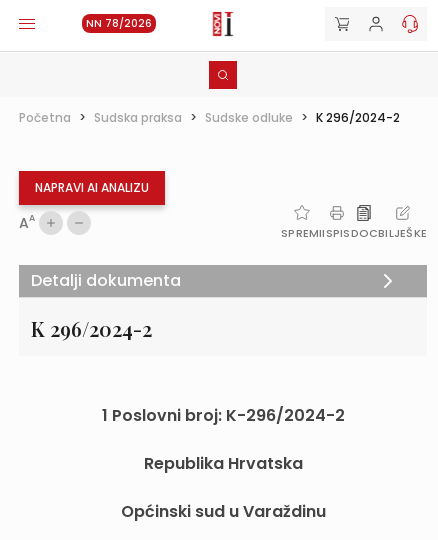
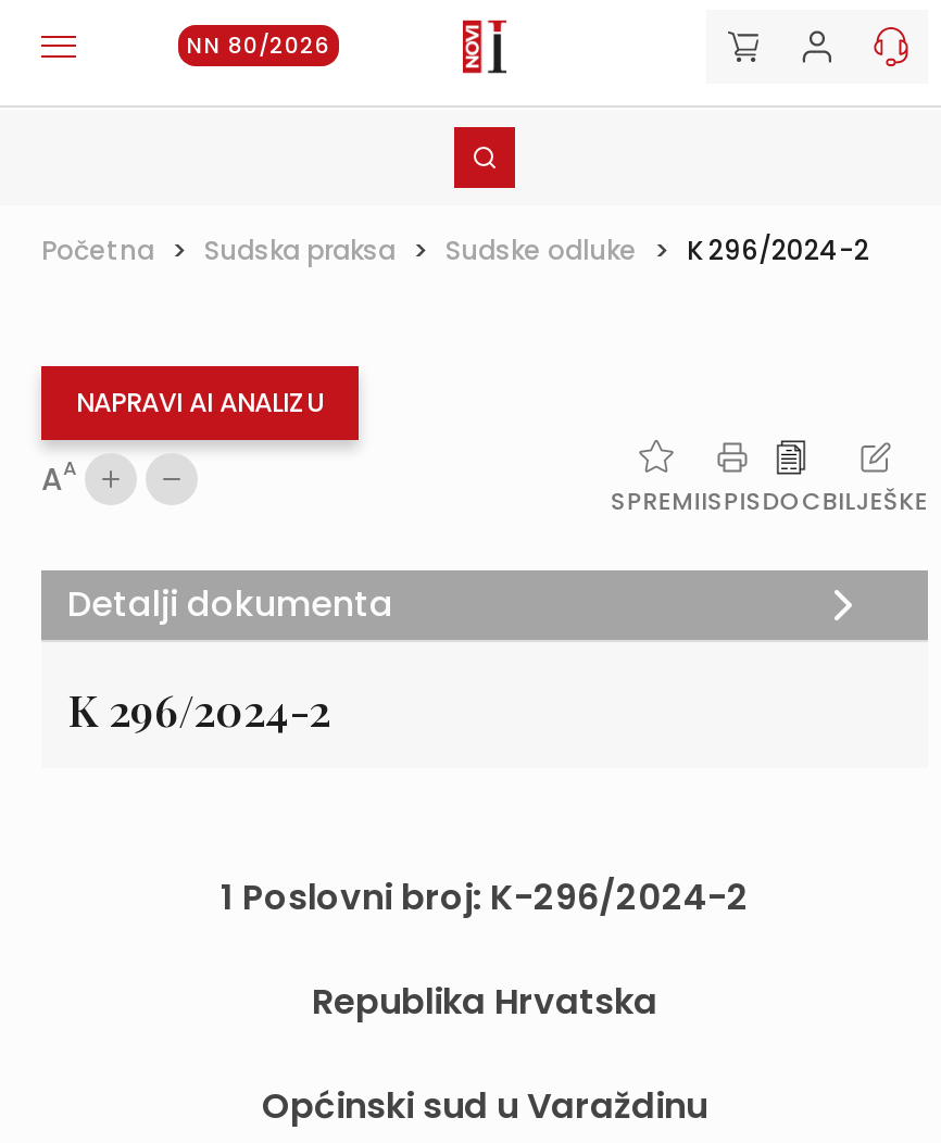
[86,16,152,31] NN 78/2026 -> [187,29,330,62] NN 80/2026

